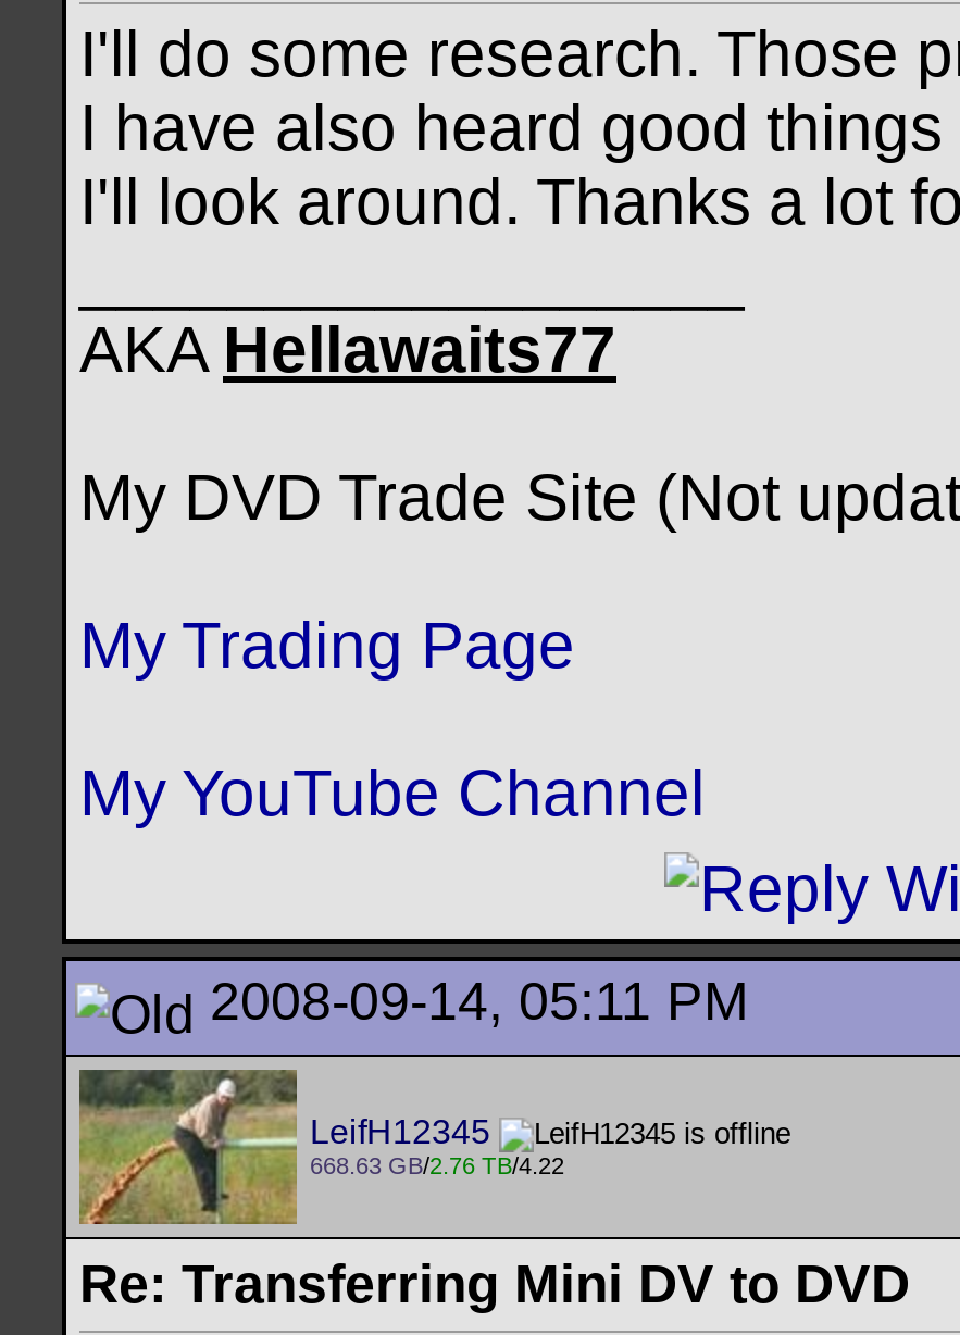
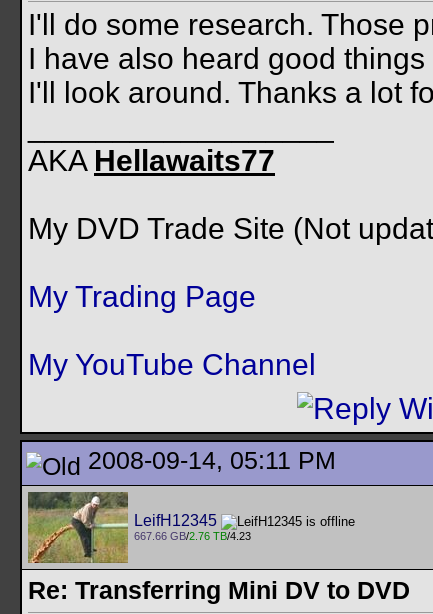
[310,1153,564,1180] 668.63 GB/2.76 TB/4.22 -> [134,530,251,542] 667.66 GB/2.76 TB/4.23

